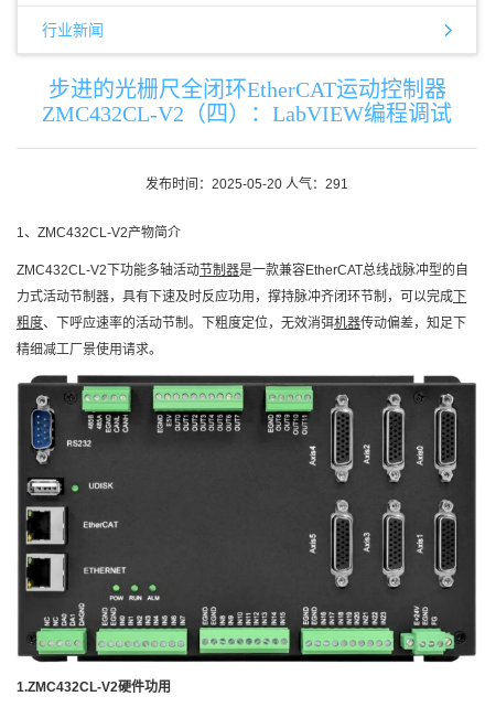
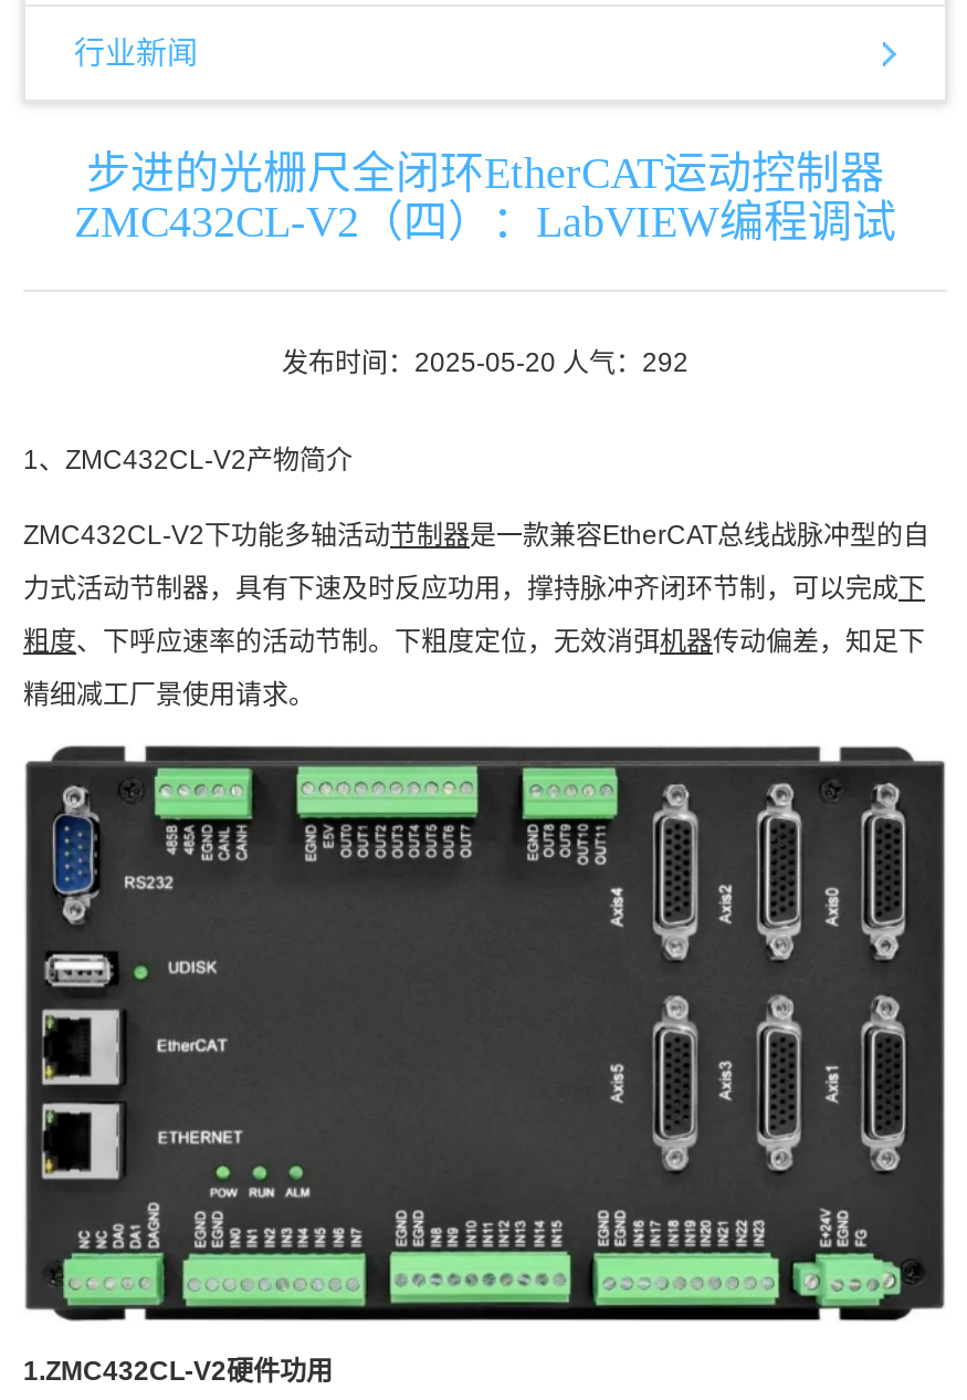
[145,176,348,192] 发布时间：2025-05-20 人气：291 -> [282,347,689,378] 发布时间：2025-05-20 人气：292

